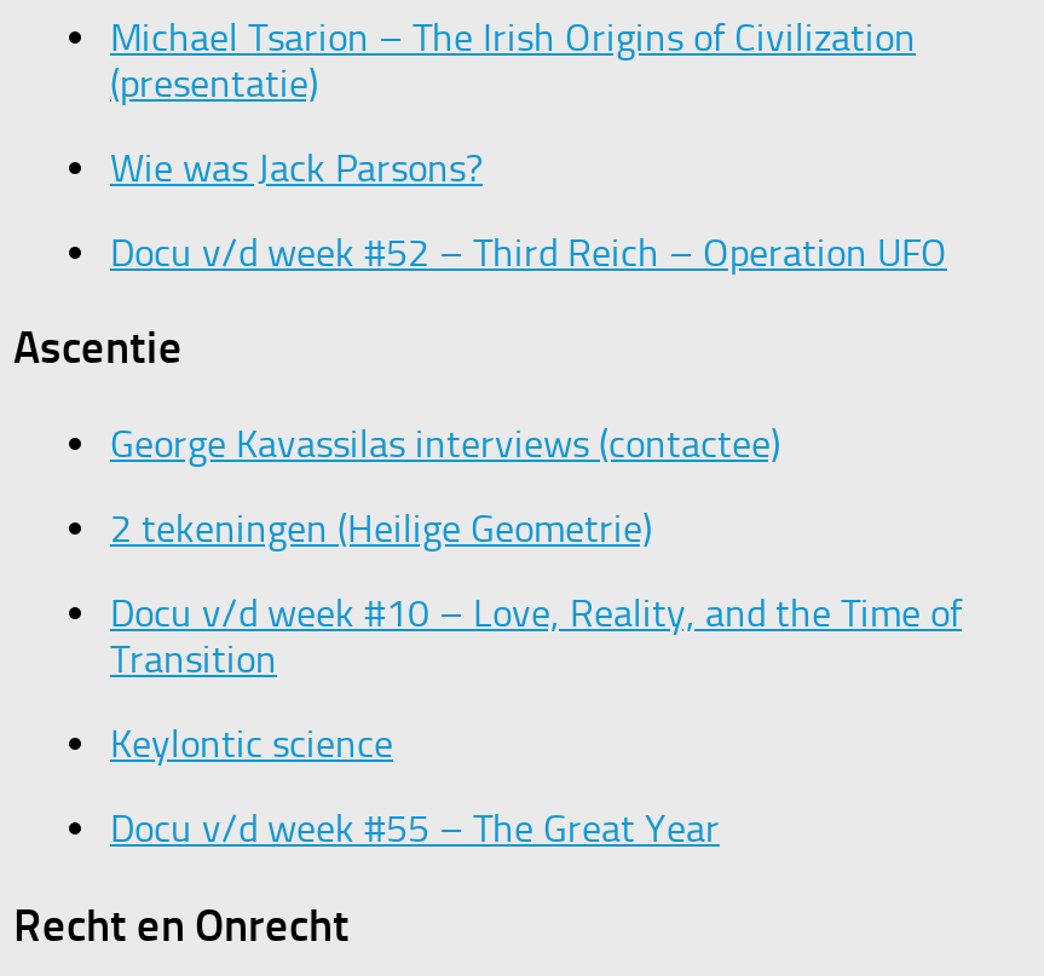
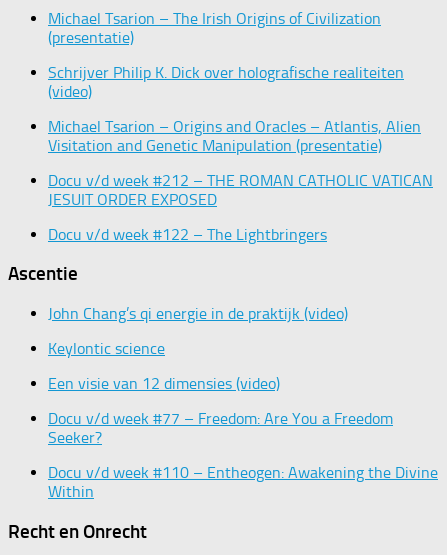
[110,144,947,275] Wie was Jack Parsons? | Docu v/d week #52 – Third Reich – Operation UFO -> [48,63,433,244] Schrijver Philip K. Dick over holografische realiteiten | (video) | Michael Tsarion – Origins and Oracles – Atlantis, Alien | Visitation and Genetic Manipulation (presentatie) | Docu v/d week #212 – THE ROMAN CATHOLIC VATICAN | JESUIT ORDER EXPOSED | Docu v/d week #122 – The Lightbringers
[110,421,962,682] George Kavassilas interviews (contactee) | 2 tekeningen (Heilige Geometrie) | Docu v/d week #10 – Love, Reality, and the Time of | Transition -> [48,304,348,323] John Chang’s qi energie in de praktijk (video)
[110,806,720,852] Docu v/d week #55 – The Great Year -> [48,374,438,501] Een visie van 12 dimensies (video) | Docu v/d week #77 – Freedom: Are You a Freedom | Seeker? | Docu v/d week #110 – Entheogen: Awakening the Divine | Within

